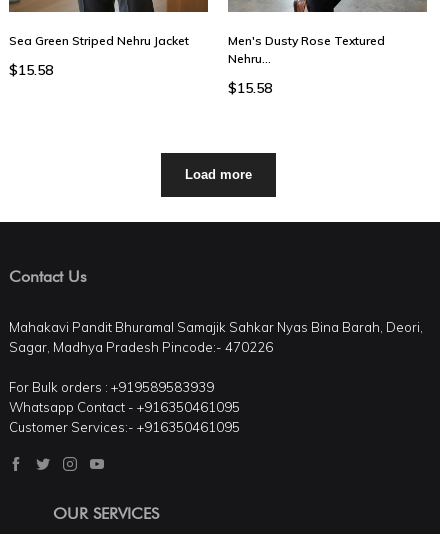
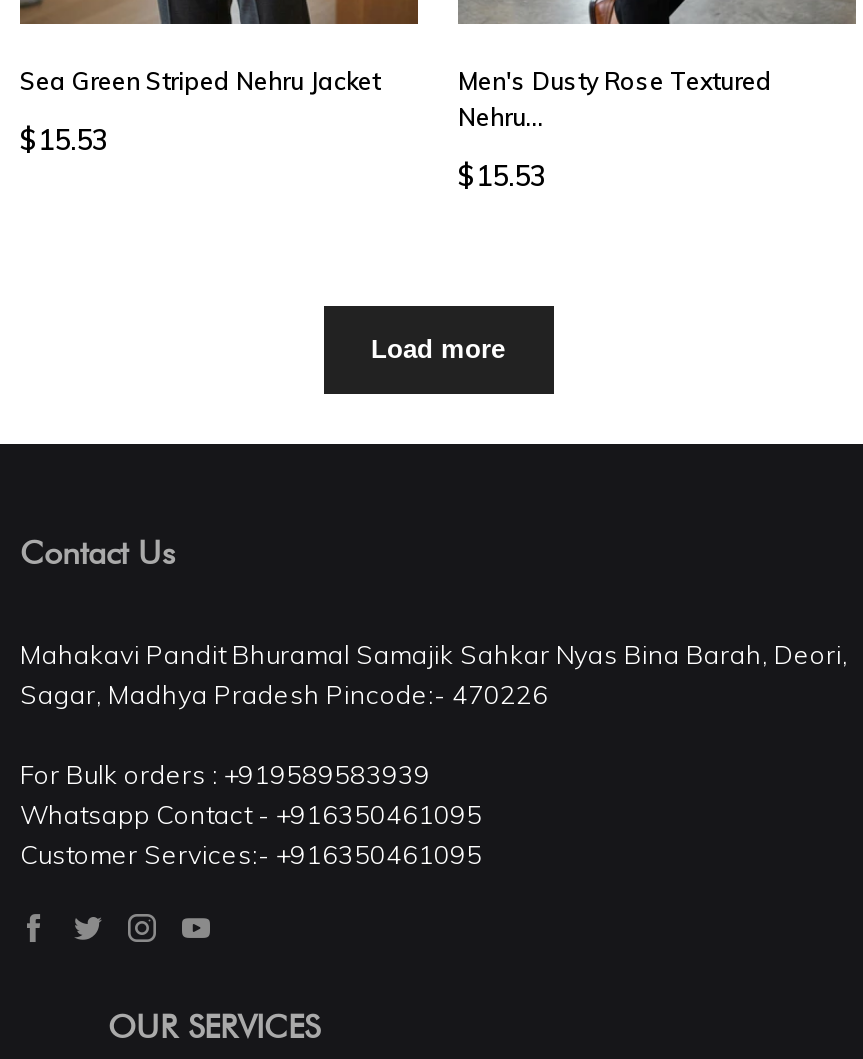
[9,61,53,79] $15.58 -> [20,122,108,158] $15.53
[228,79,272,97] $15.58 -> [458,158,546,194] $15.53

